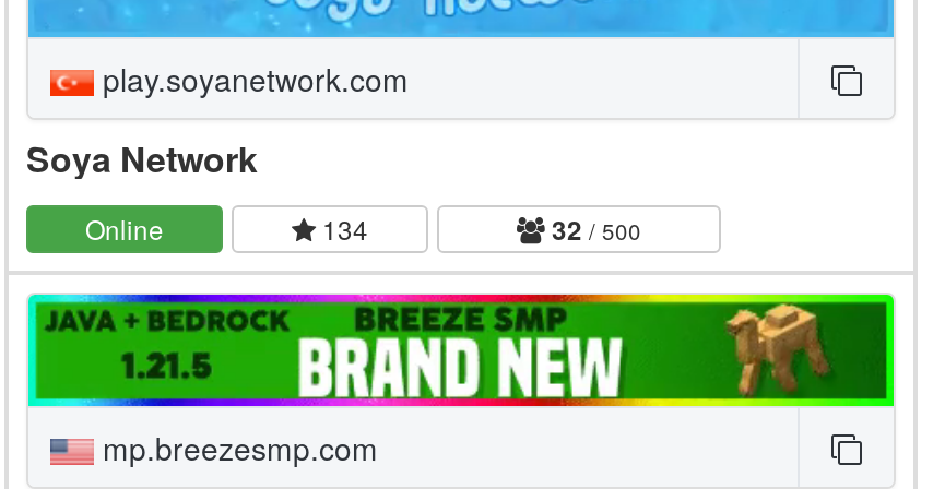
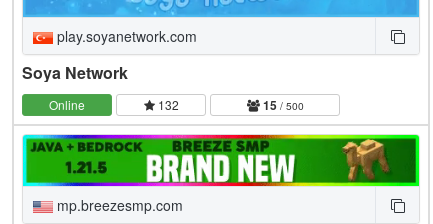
[316,210,368,247] 134 -> [154,96,178,113] 132
[552,210,641,250] 32 / 500 -> [262,96,303,114] 15 / 500

